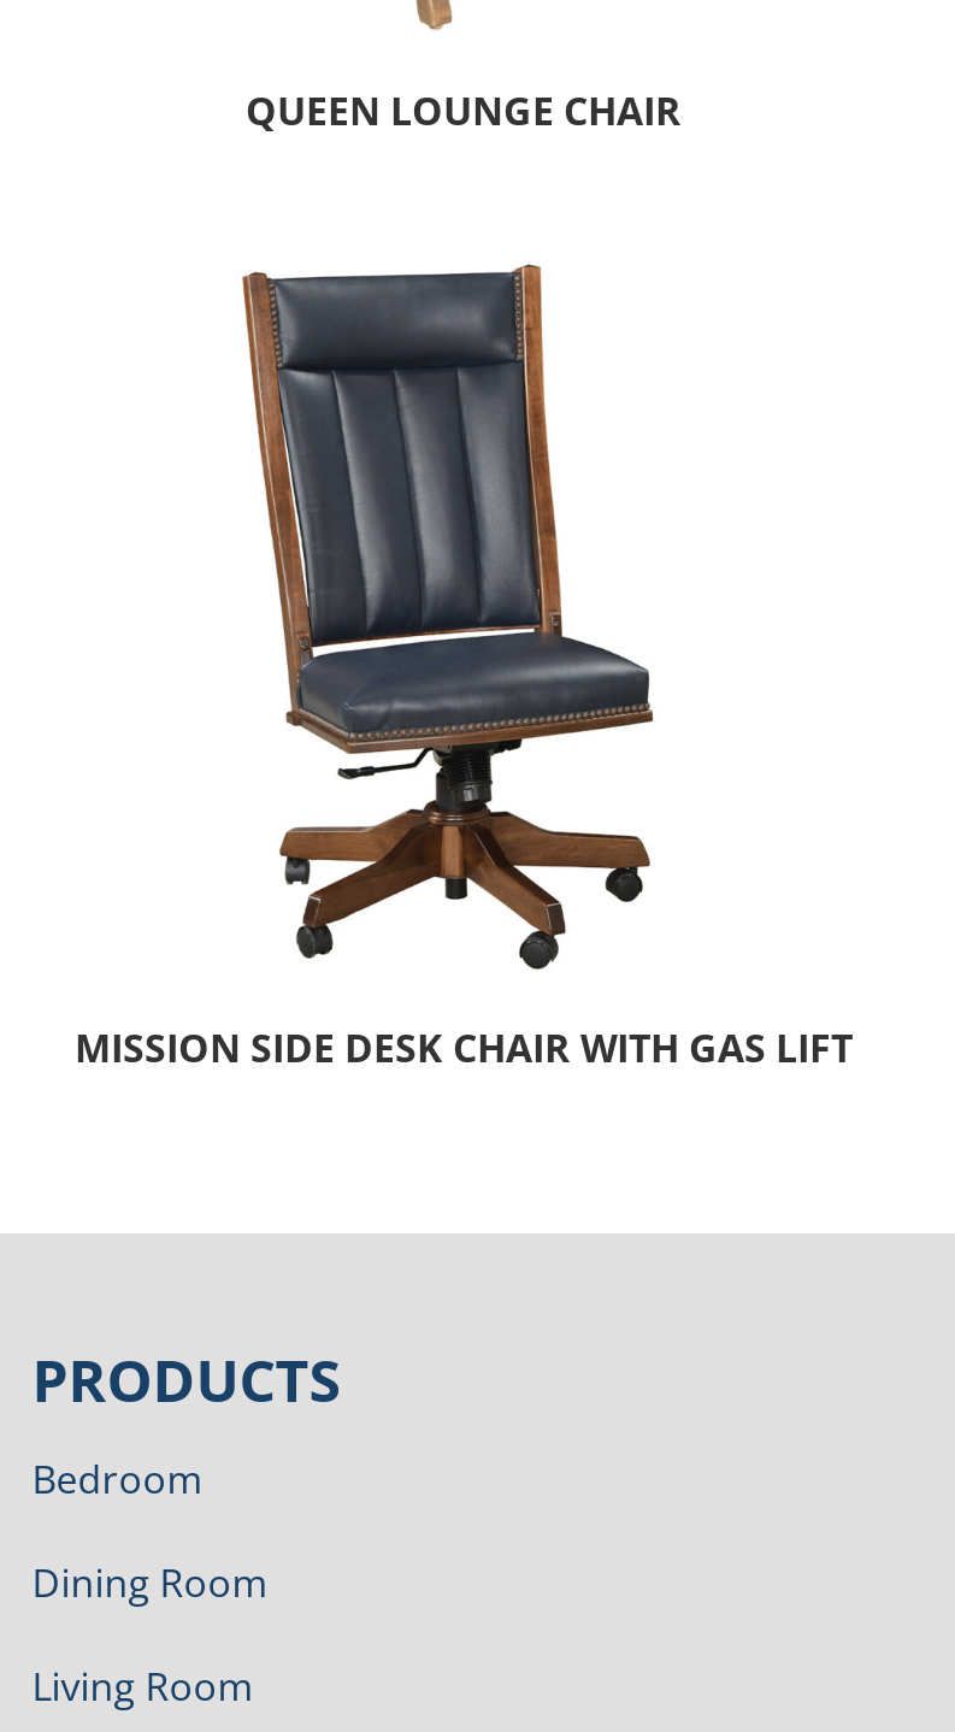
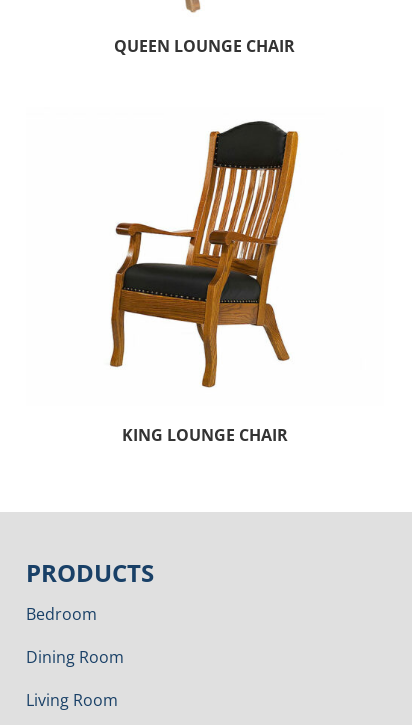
[75,263,853,1075] [image] | MISSION SIDE DESK CHAIR WITH GAS LIFT -> [109,110,299,446] [image] | KING LOUNGE CHAIR

